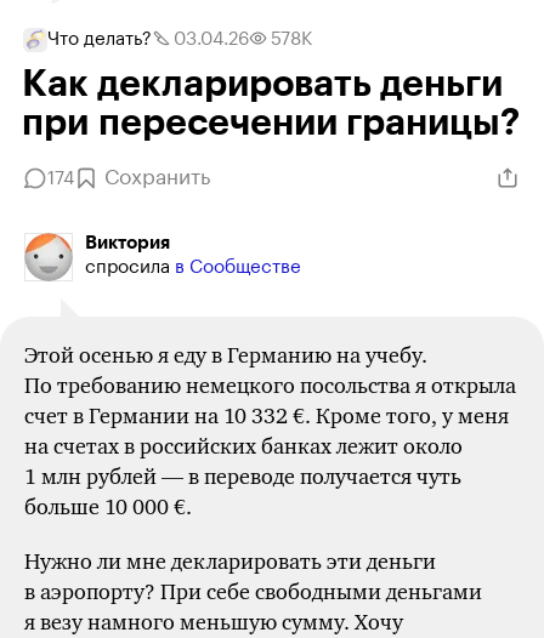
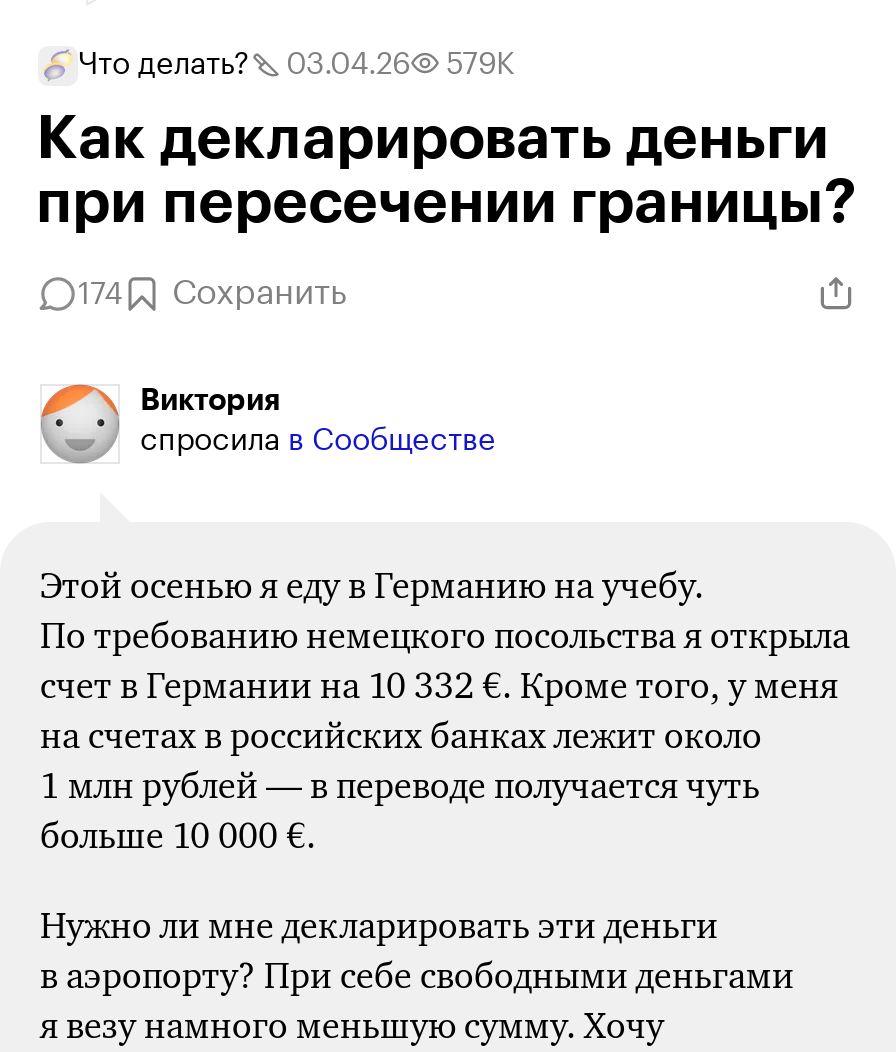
[47,30,312,49] Что делать? 03.04.26 578K -> [78,50,514,80] Что делать? 03.04.26 579K

